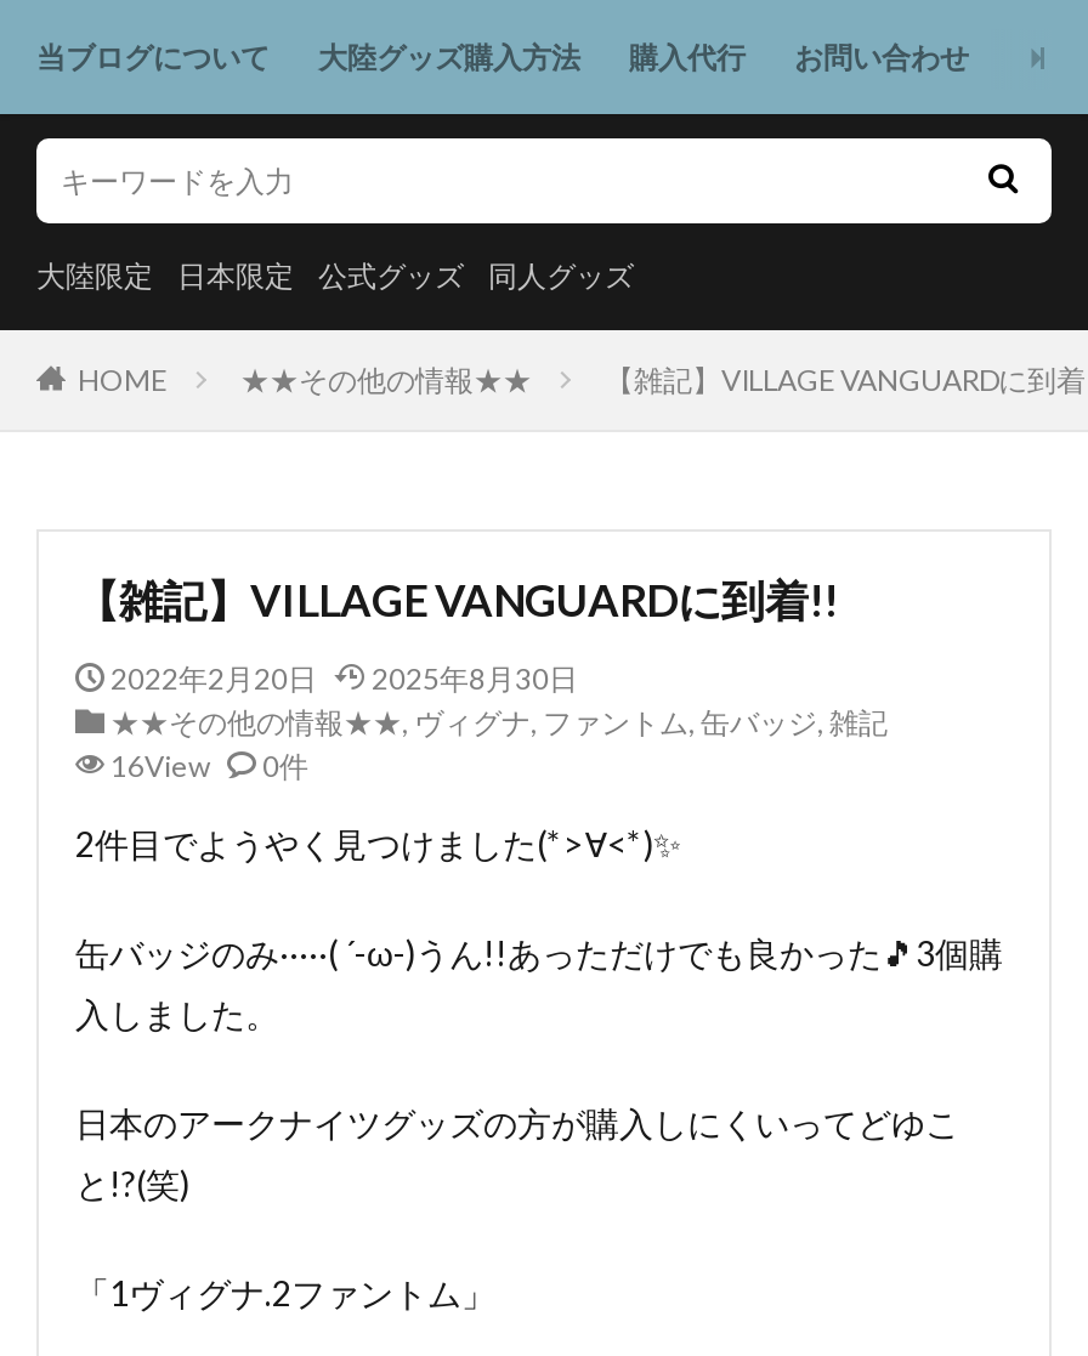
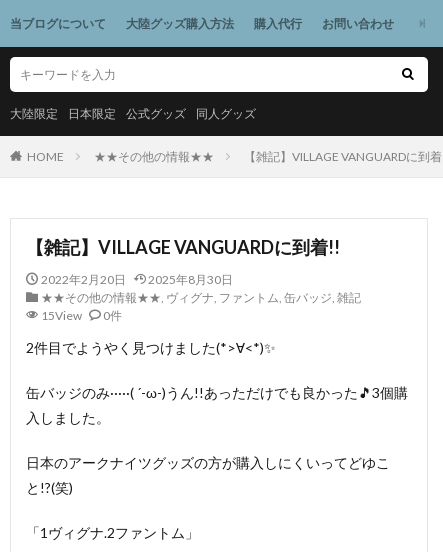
[110,748,308,784] 16View 0件 -> [40,308,122,323] 15View 0件

